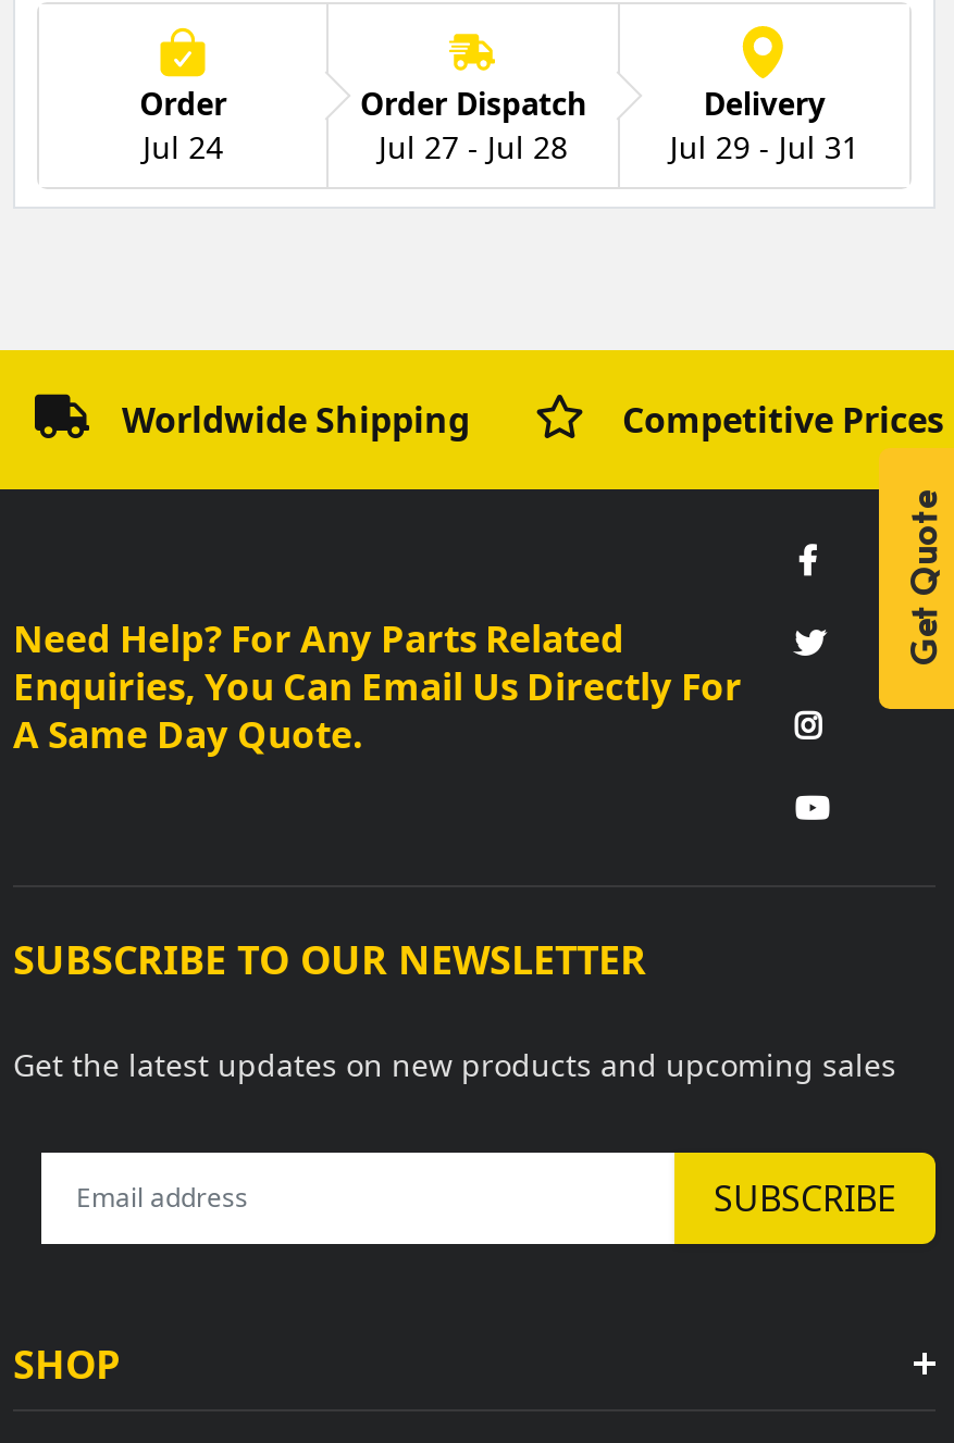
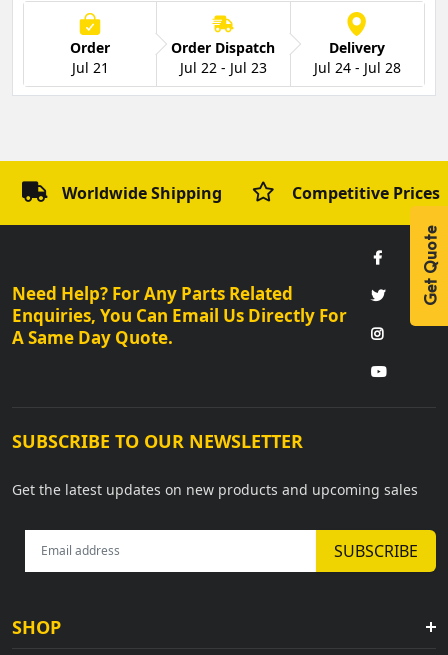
[143,126,223,167] Jul 24 -> [72,58,109,77] Jul 21
[379,126,568,167] Jul 27 - Jul 28 -> [180,58,267,77] Jul 22 - Jul 23
[670,126,859,167] Jul 29 - Jul 31 -> [314,58,401,77] Jul 24 - Jul 28

